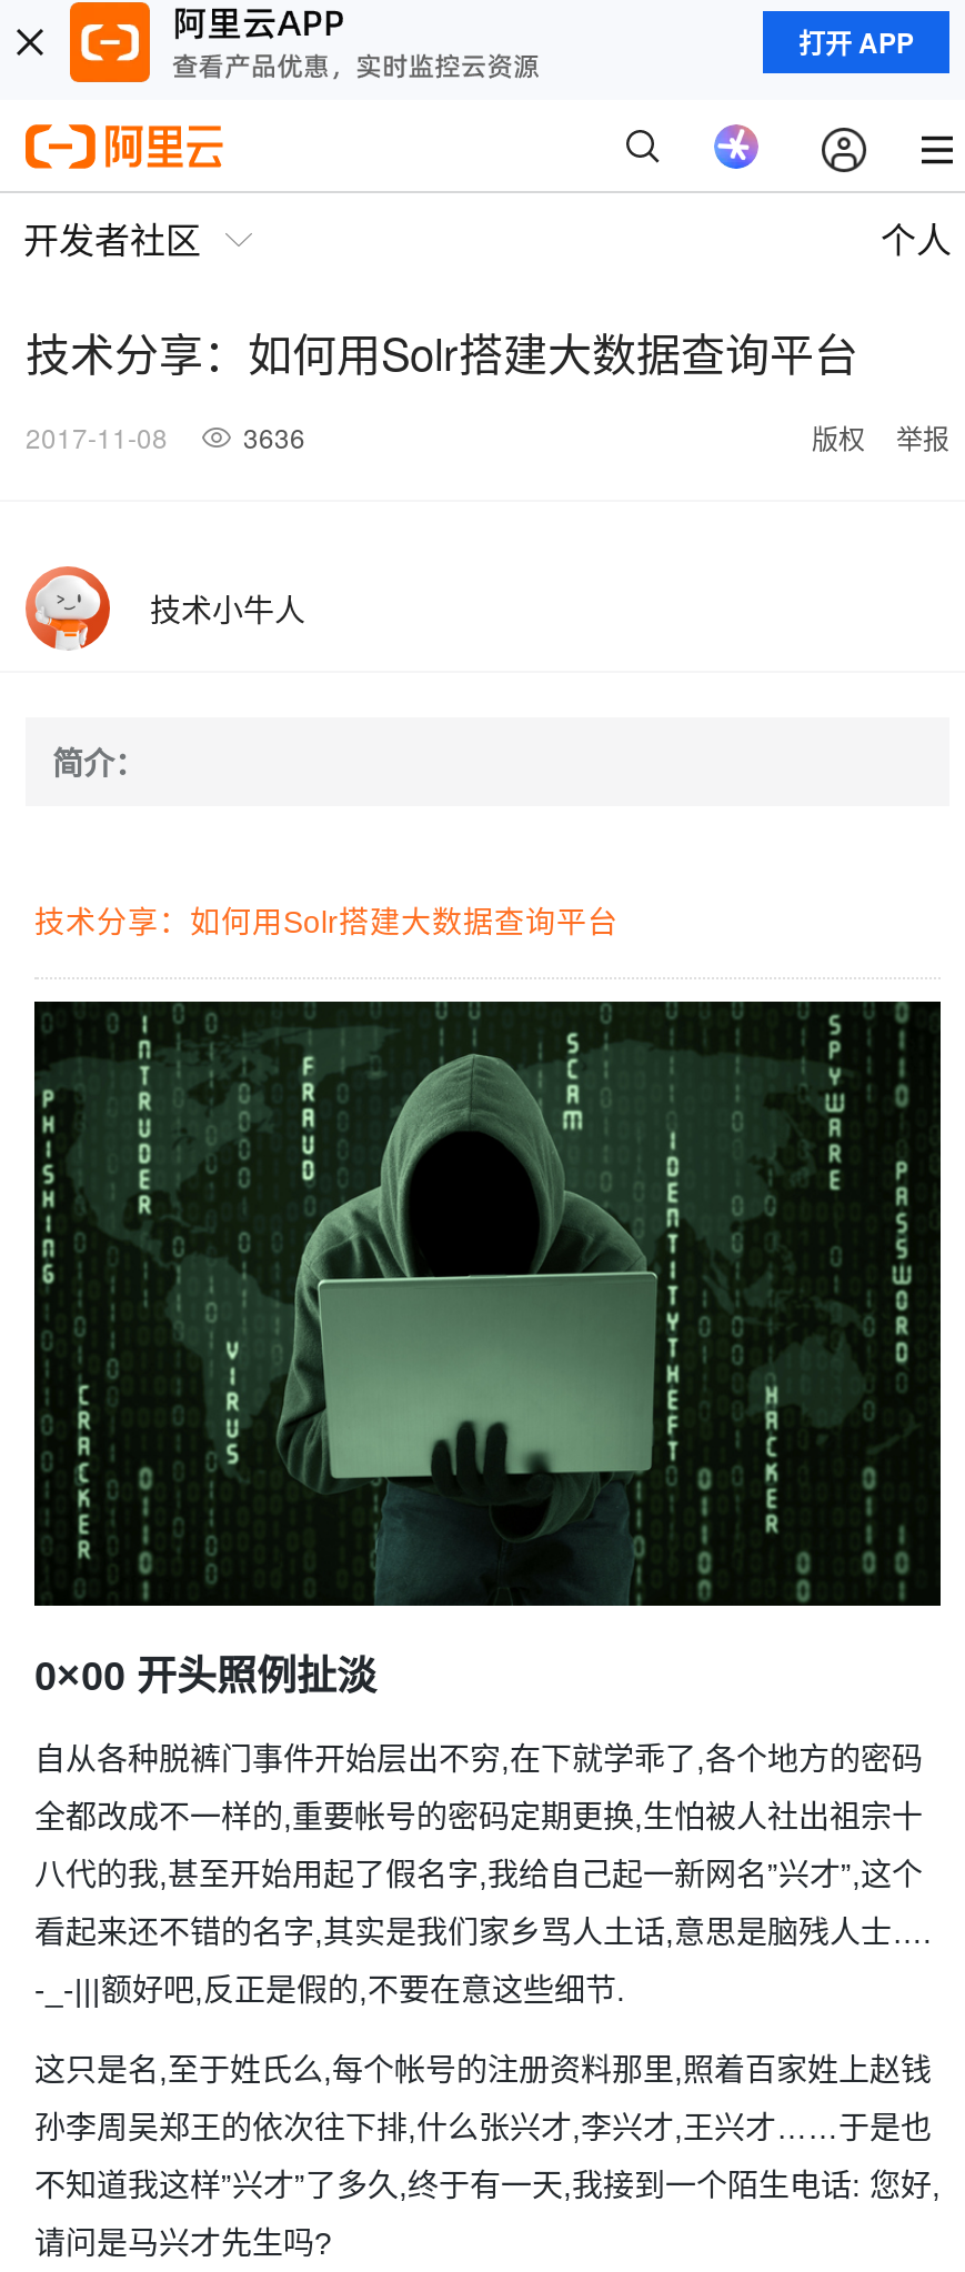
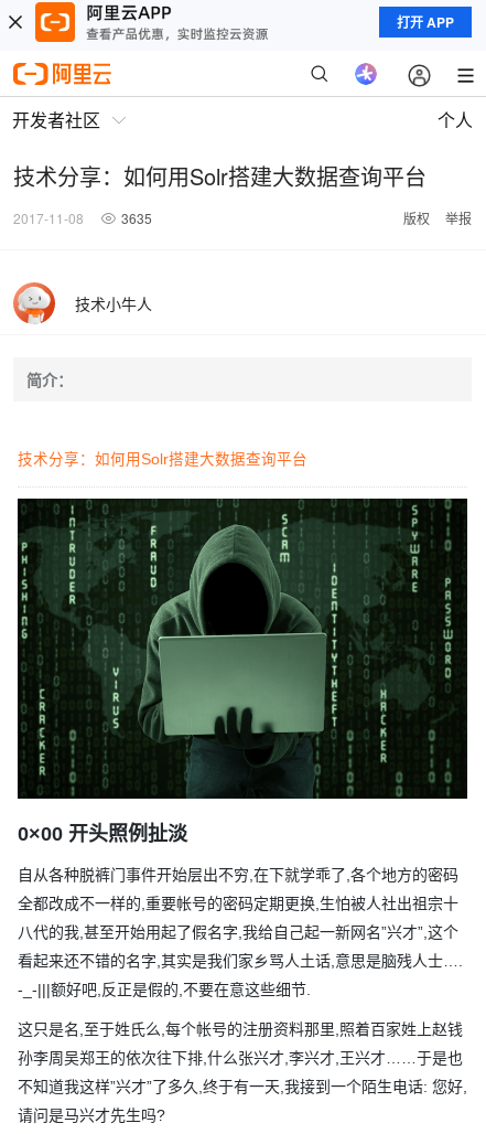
[26,418,305,455] 2017-11-08 3636 -> [13,208,152,227] 2017-11-08 3635

